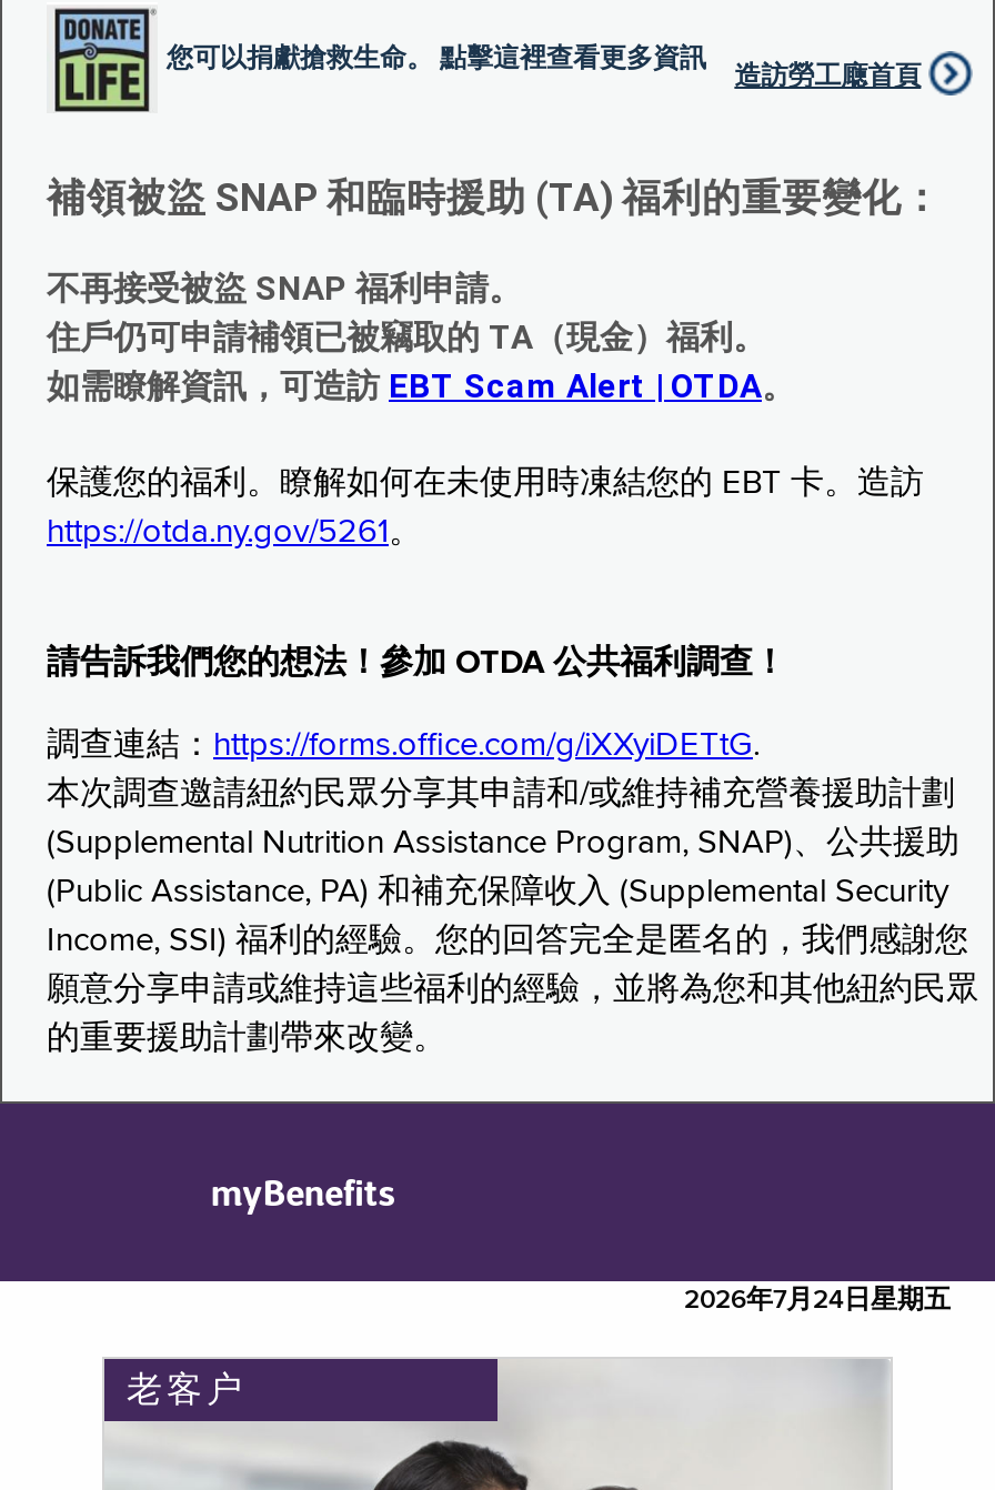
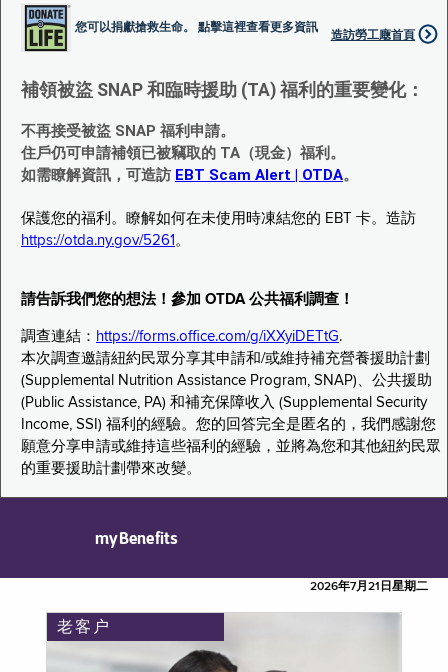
[684,1288,951,1315] 2026年7月24日星期五 -> [310,581,428,593] 2026年7月21日星期二

